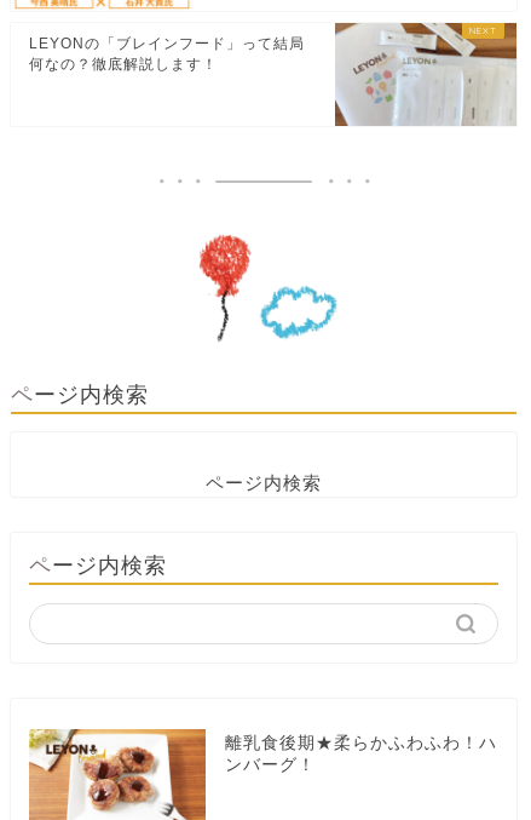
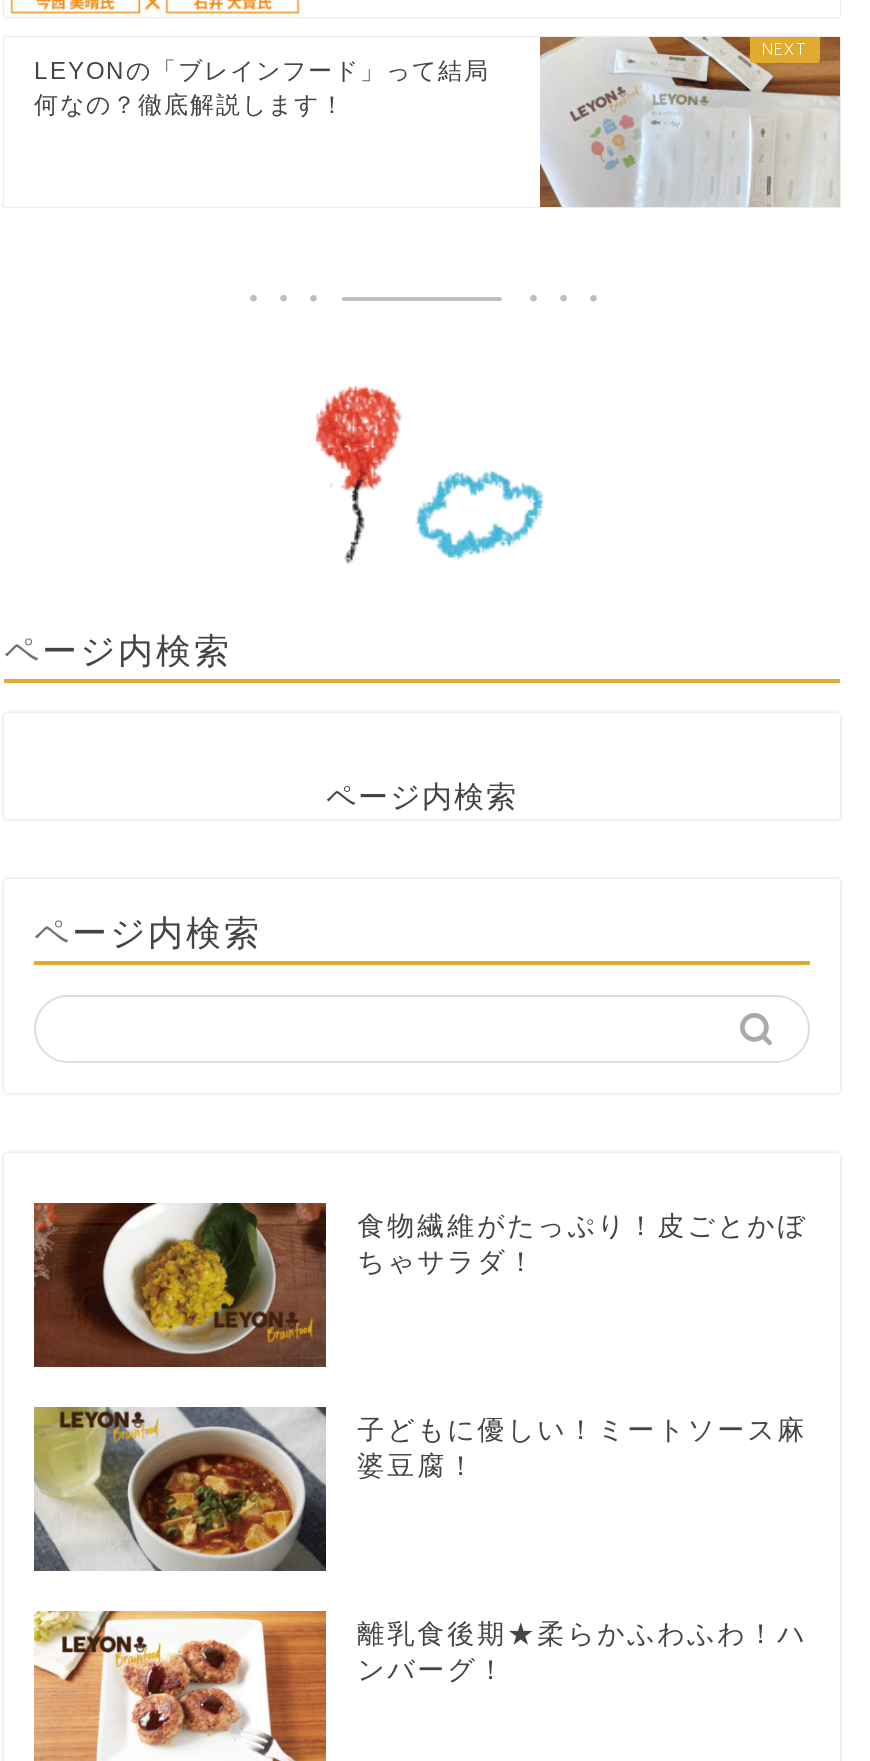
none -> [32,1200,807,1374] [image] | 食物繊維がたっぷり！皮ごとかぼ | ちゃサラダ！
none -> [32,1404,807,1572] [image] | 子どもに優しい！ミートソース麻 | 婆豆腐！

